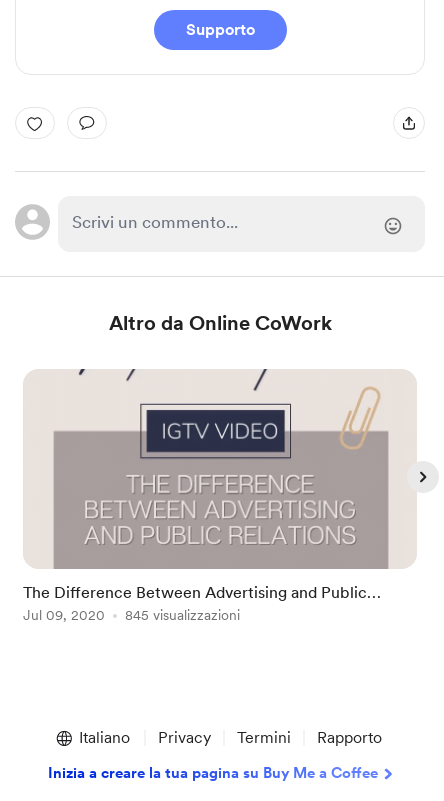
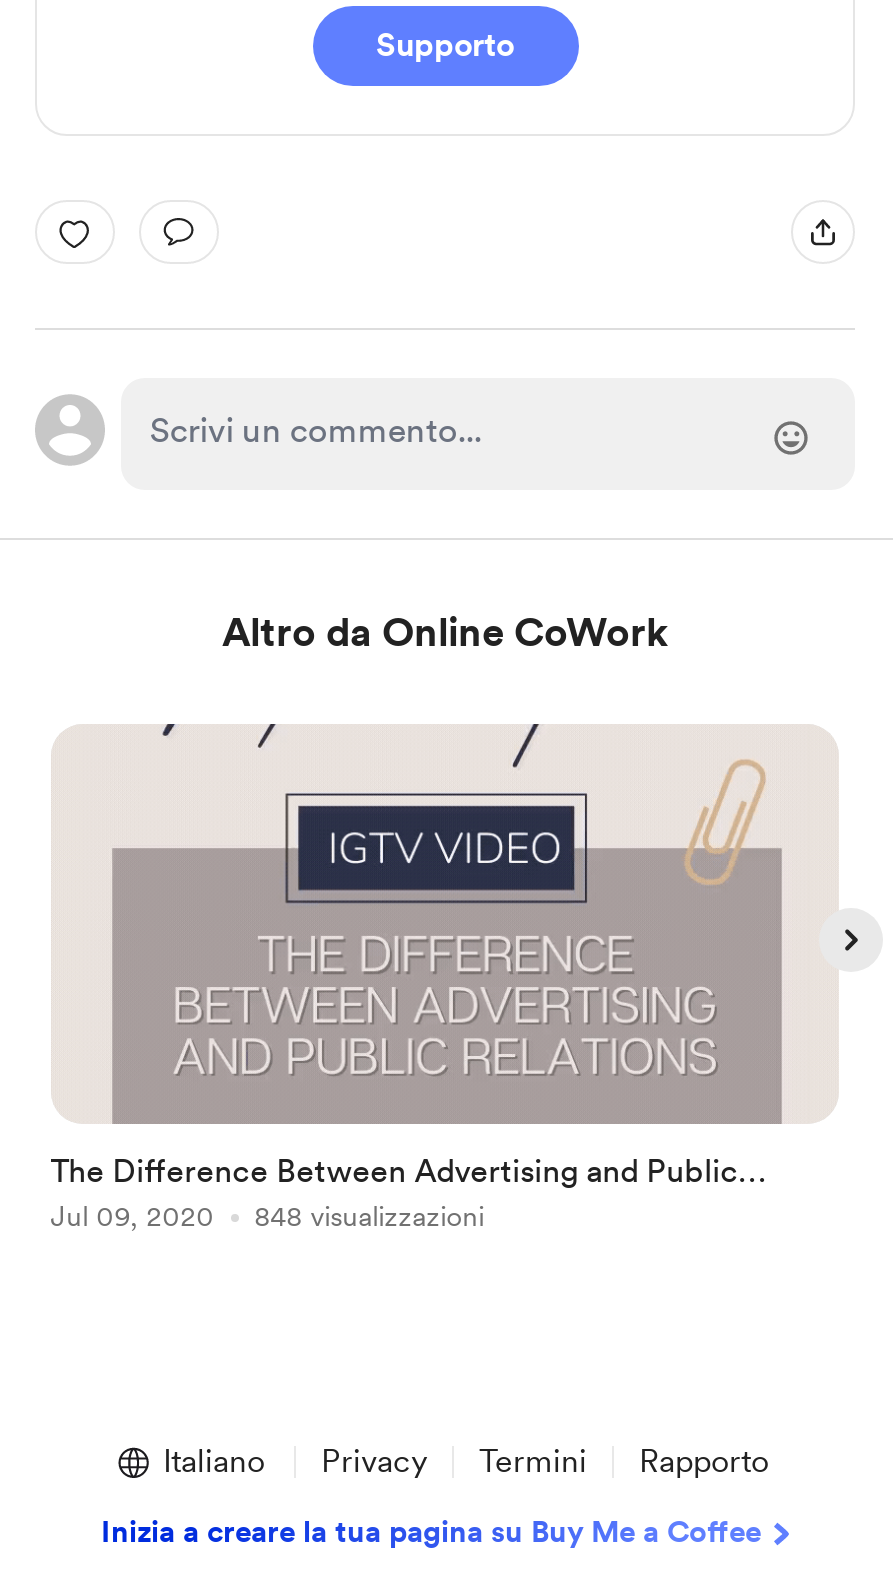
[125,607,240,623] 845 visualizzazioni -> [254,1200,484,1232] 848 visualizzazioni

